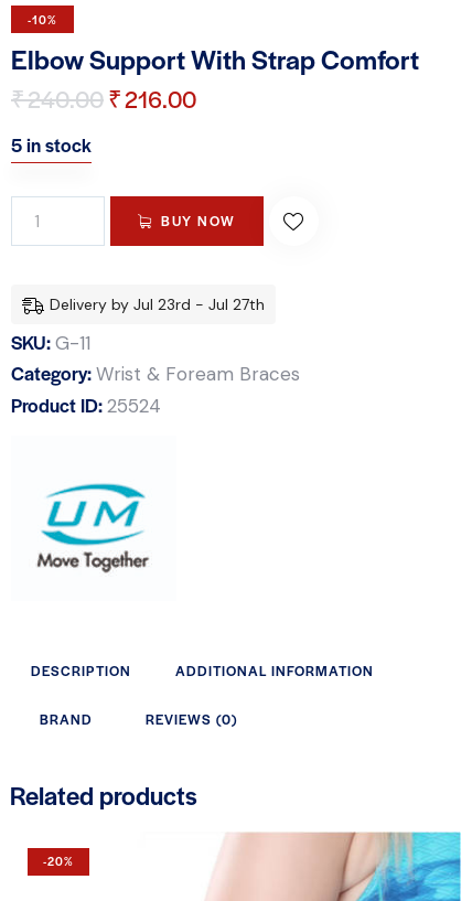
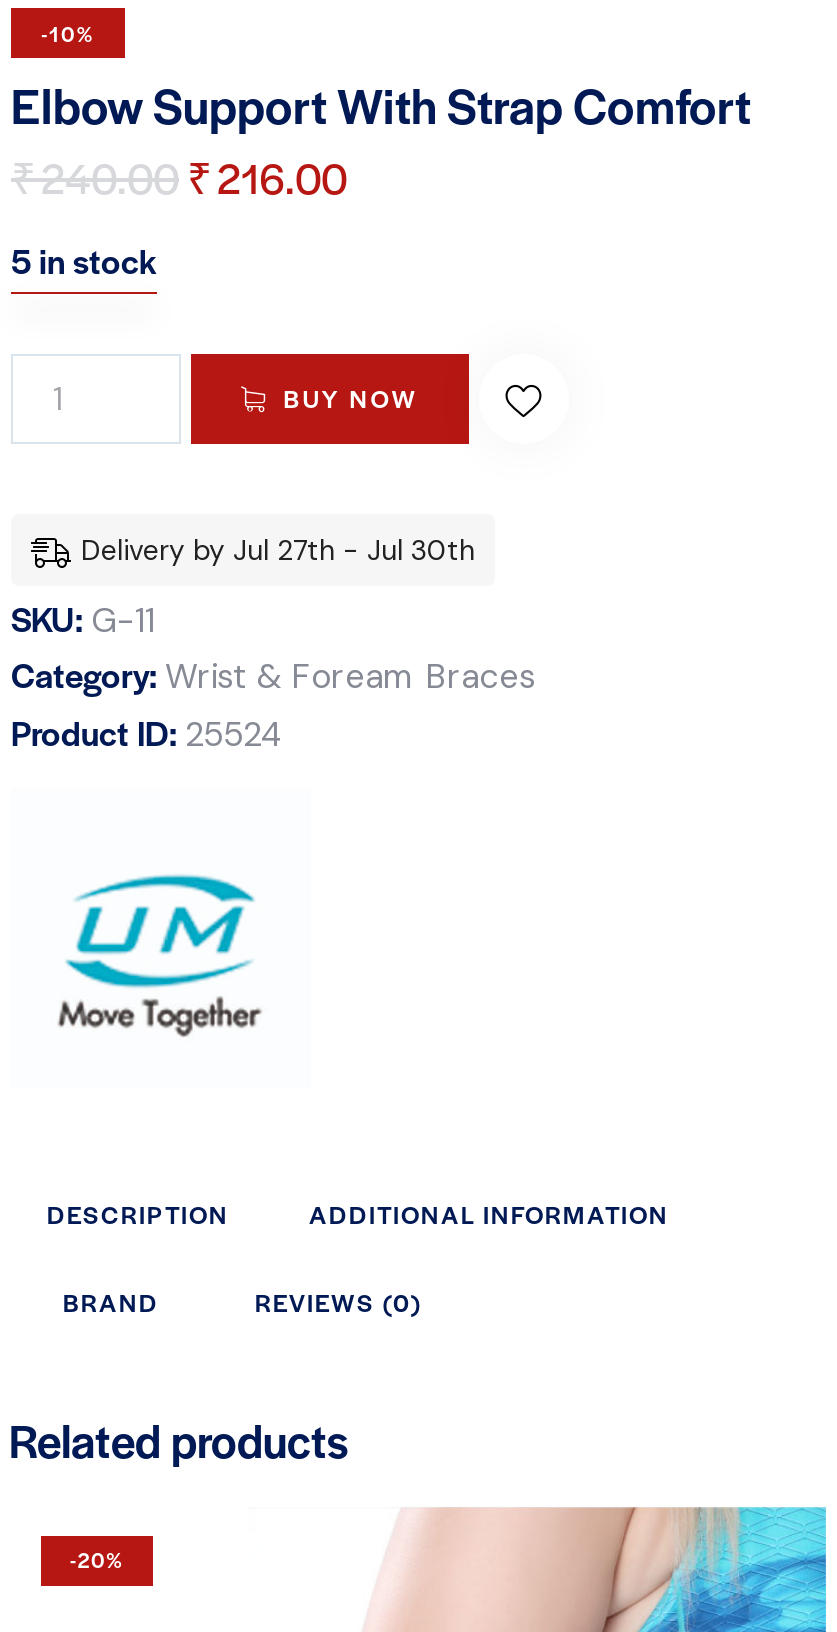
[50,294,265,314] Delivery by Jul 23rd - Jul 27th -> [81,532,475,568] Delivery by Jul 27th - Jul 30th

